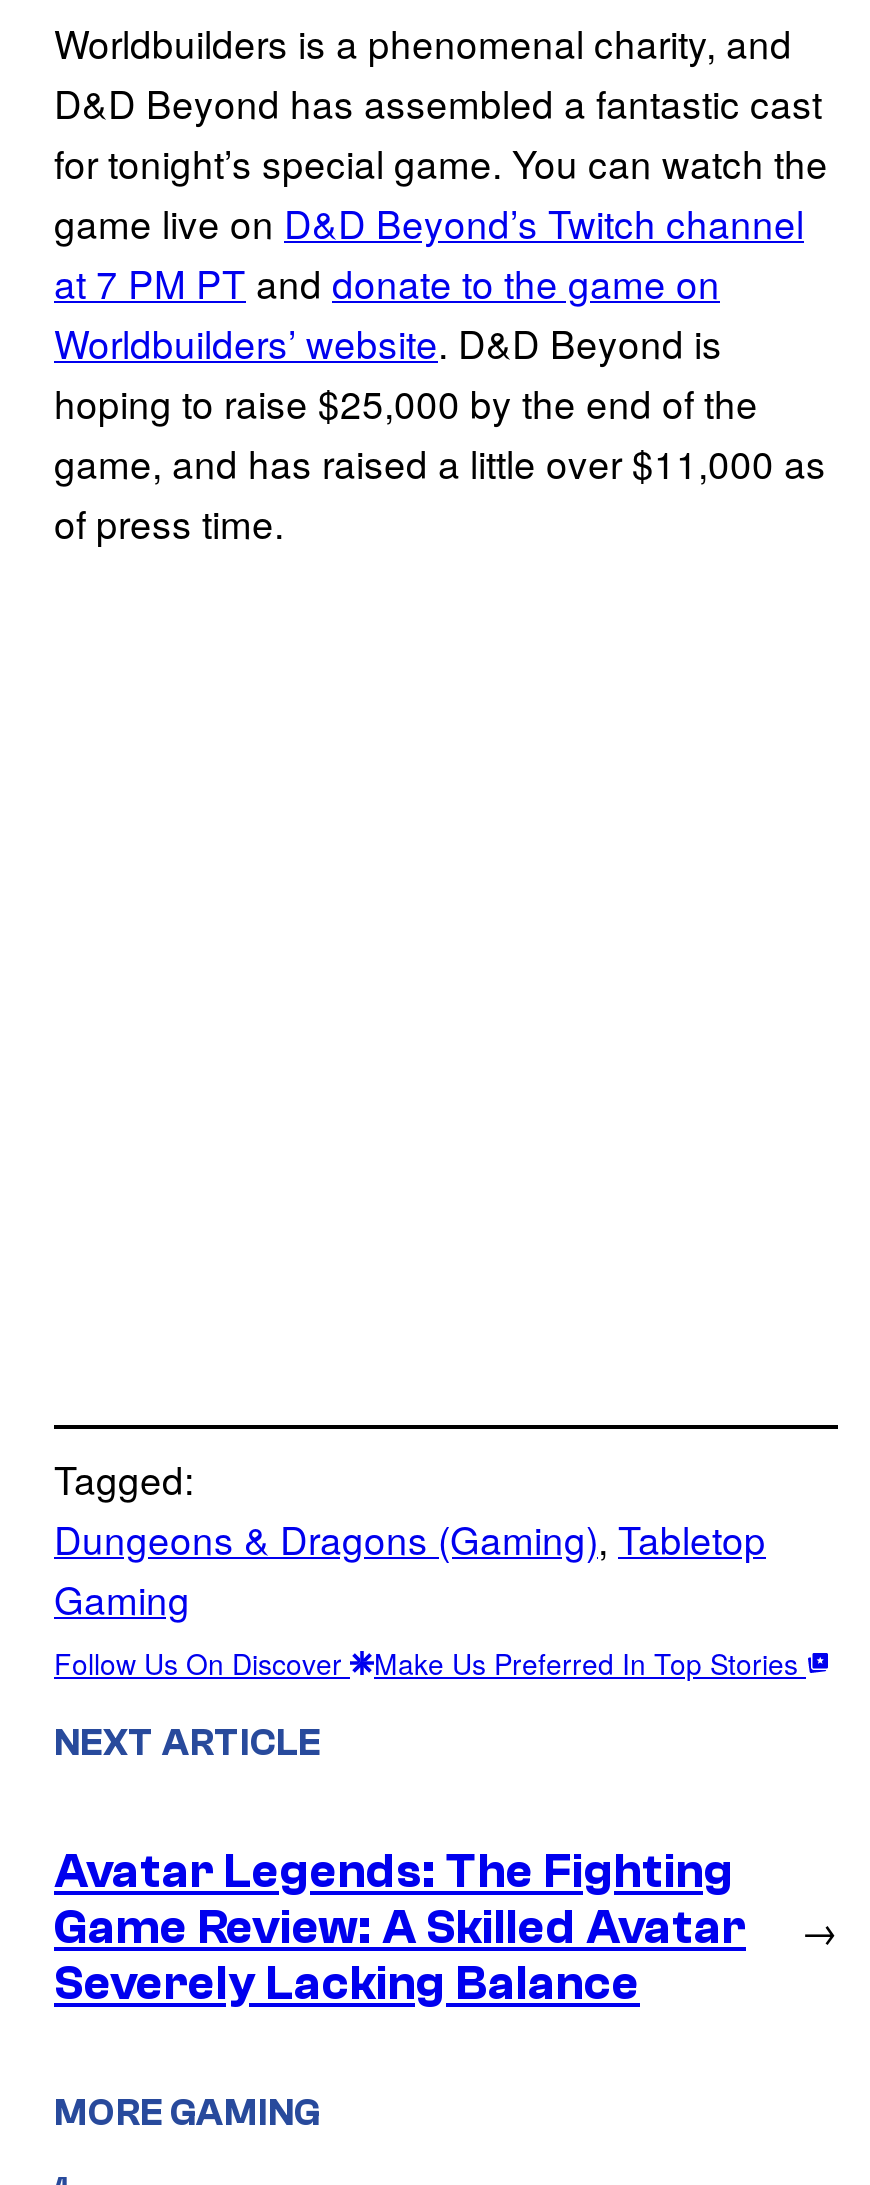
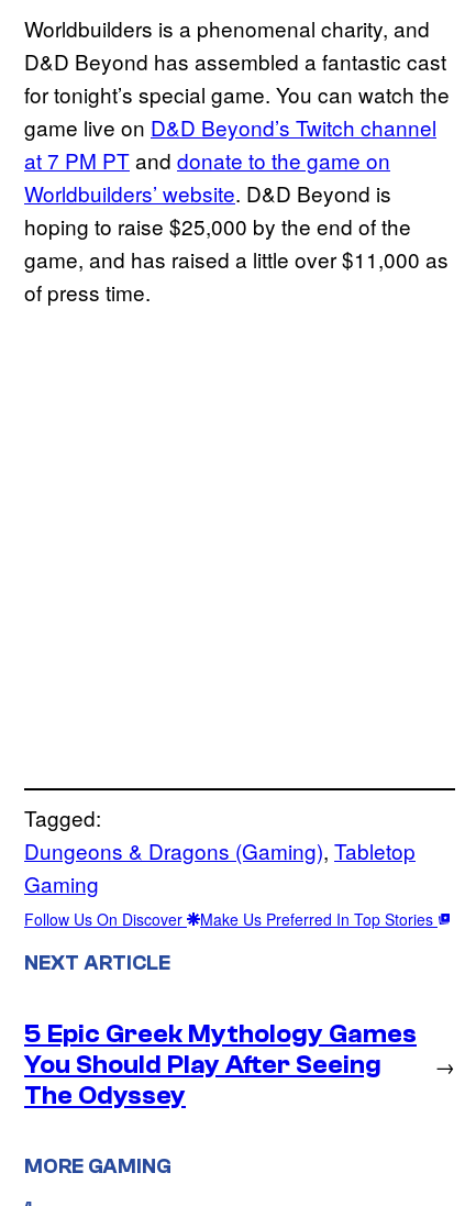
[54,1844,746,2010] Avatar Legends: The Fighting | Game Review: A Skilled Avatar | Severely Lacking Balance -> [24,1019,417,1110] 5 Epic Greek Mythology Games | You Should Play After Seeing | The Odyssey

